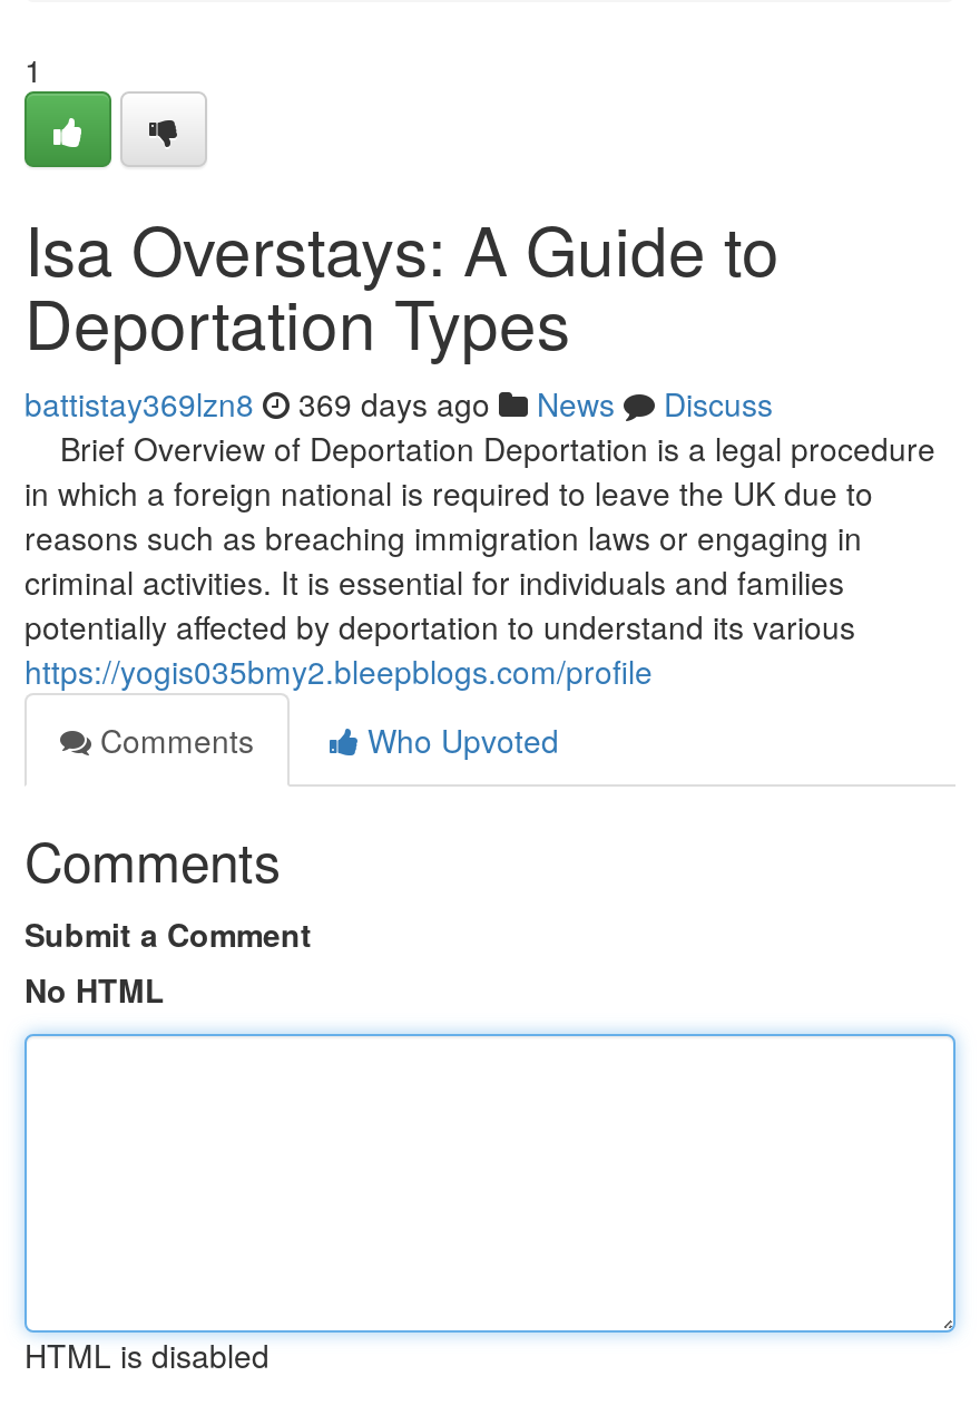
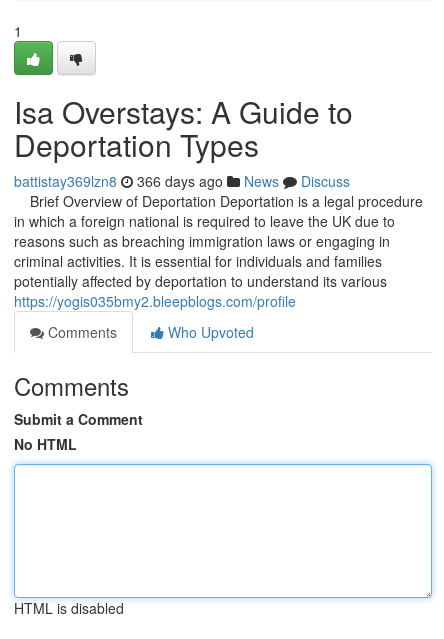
[24,381,773,426] battistay369lzn8 369 days ago News Discuss -> [14,171,350,191] battistay369lzn8 366 days ago News Discuss

